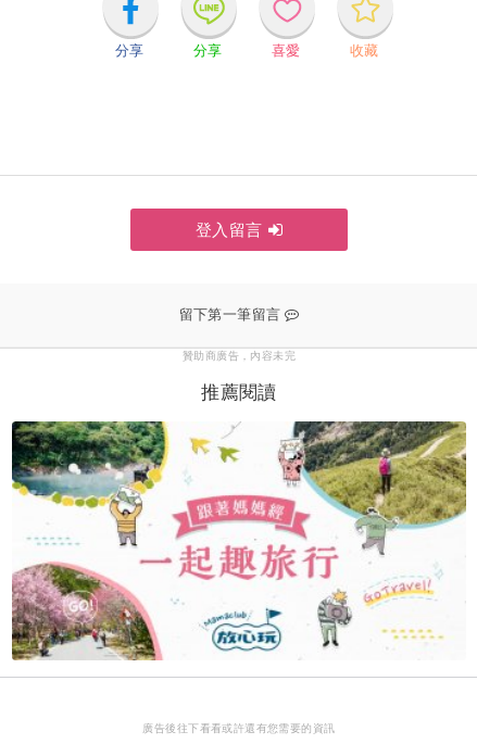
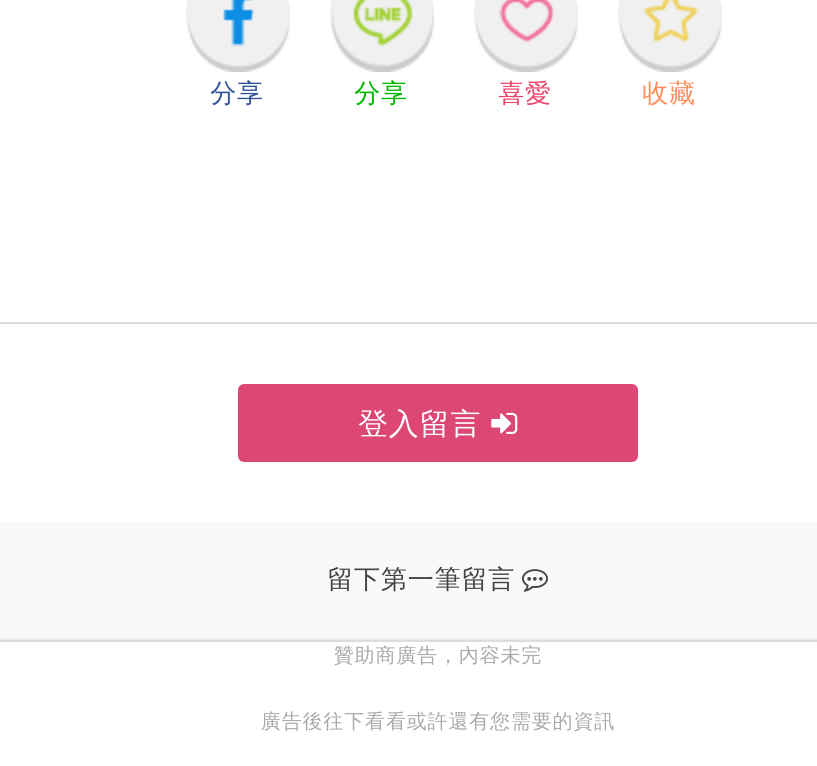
[201,380,277,405] 推薦閱讀 -> none
[11,420,467,661] [image] -> none

